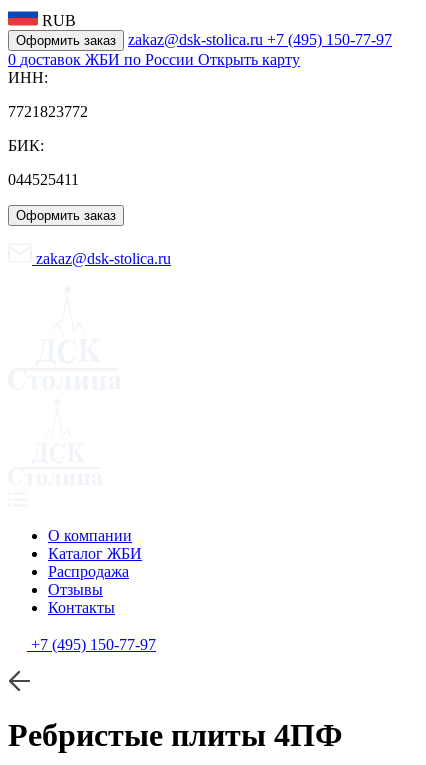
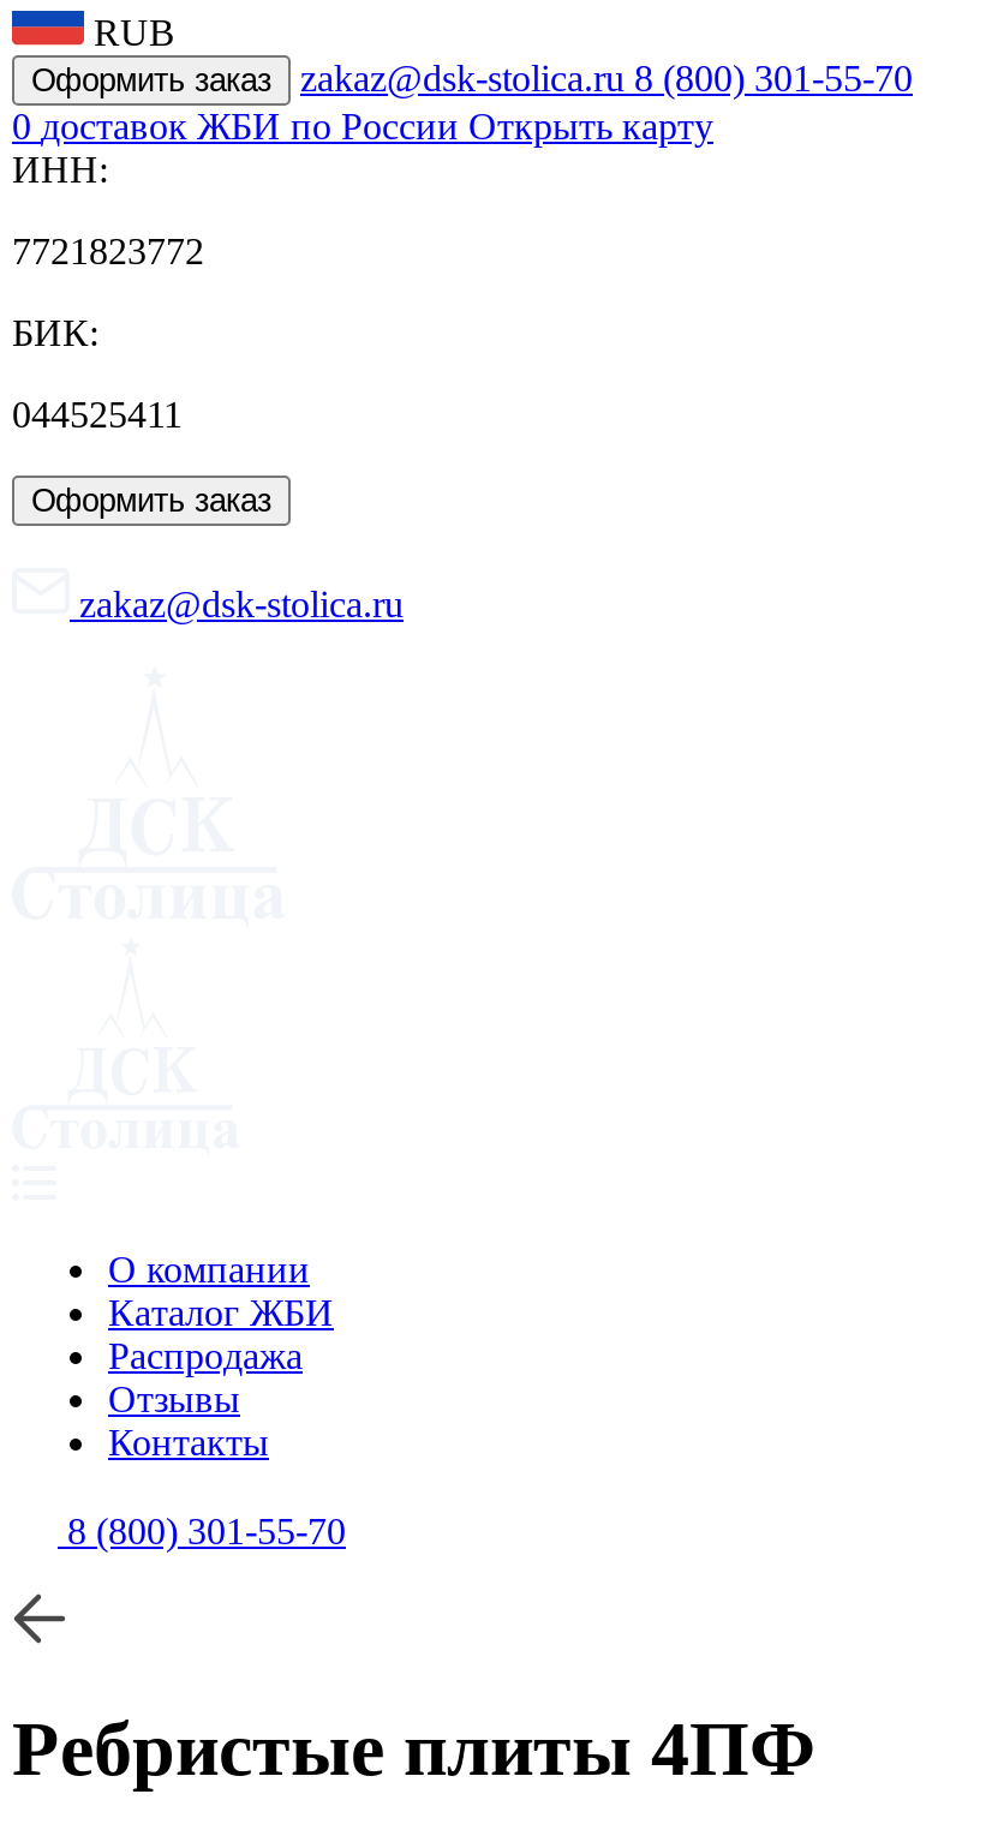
[128,31,392,48] zakaz@dsk-stolica.ru +7 (495) 150-77-97 -> [300,58,913,98] zakaz@dsk-stolica.ru 8 (800) 301-55-70
[31,636,156,653] +7 (495) 150-77-97 -> [67,1511,346,1551] 8 (800) 301-55-70

